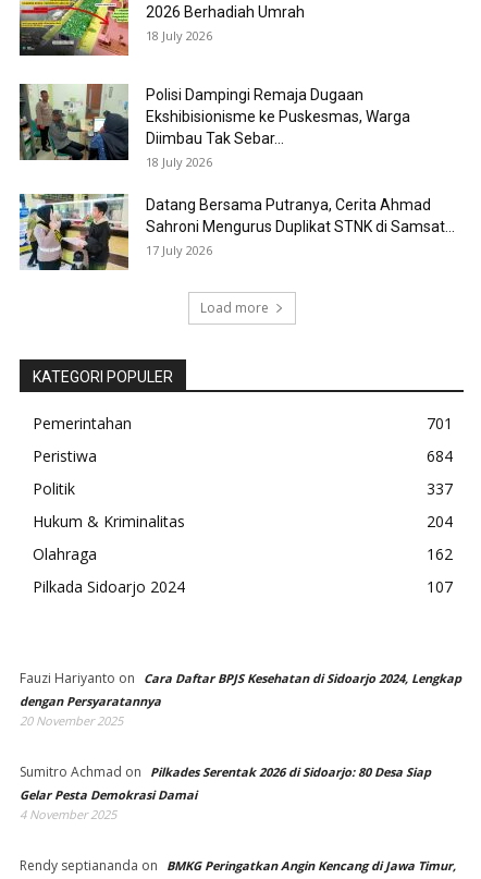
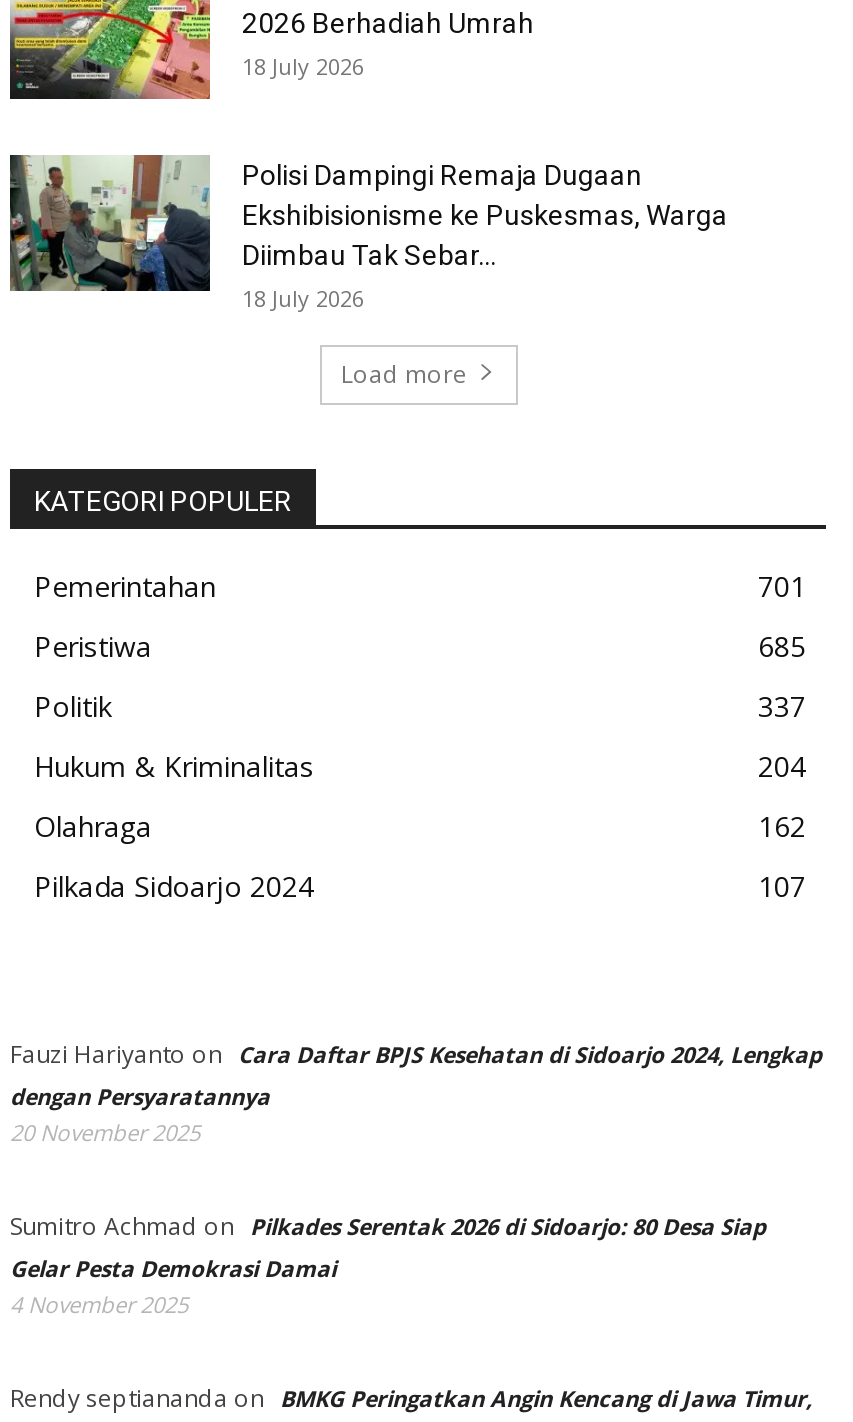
[18,193,455,271] [image] | Datang Bersama Putranya, Cerita Ahmad | Sahroni Mengurus Duplikat STNK di Samsat... | 17 July 2026 -> none
[427,446,453,466] 684 -> [758,626,806,664] 685

